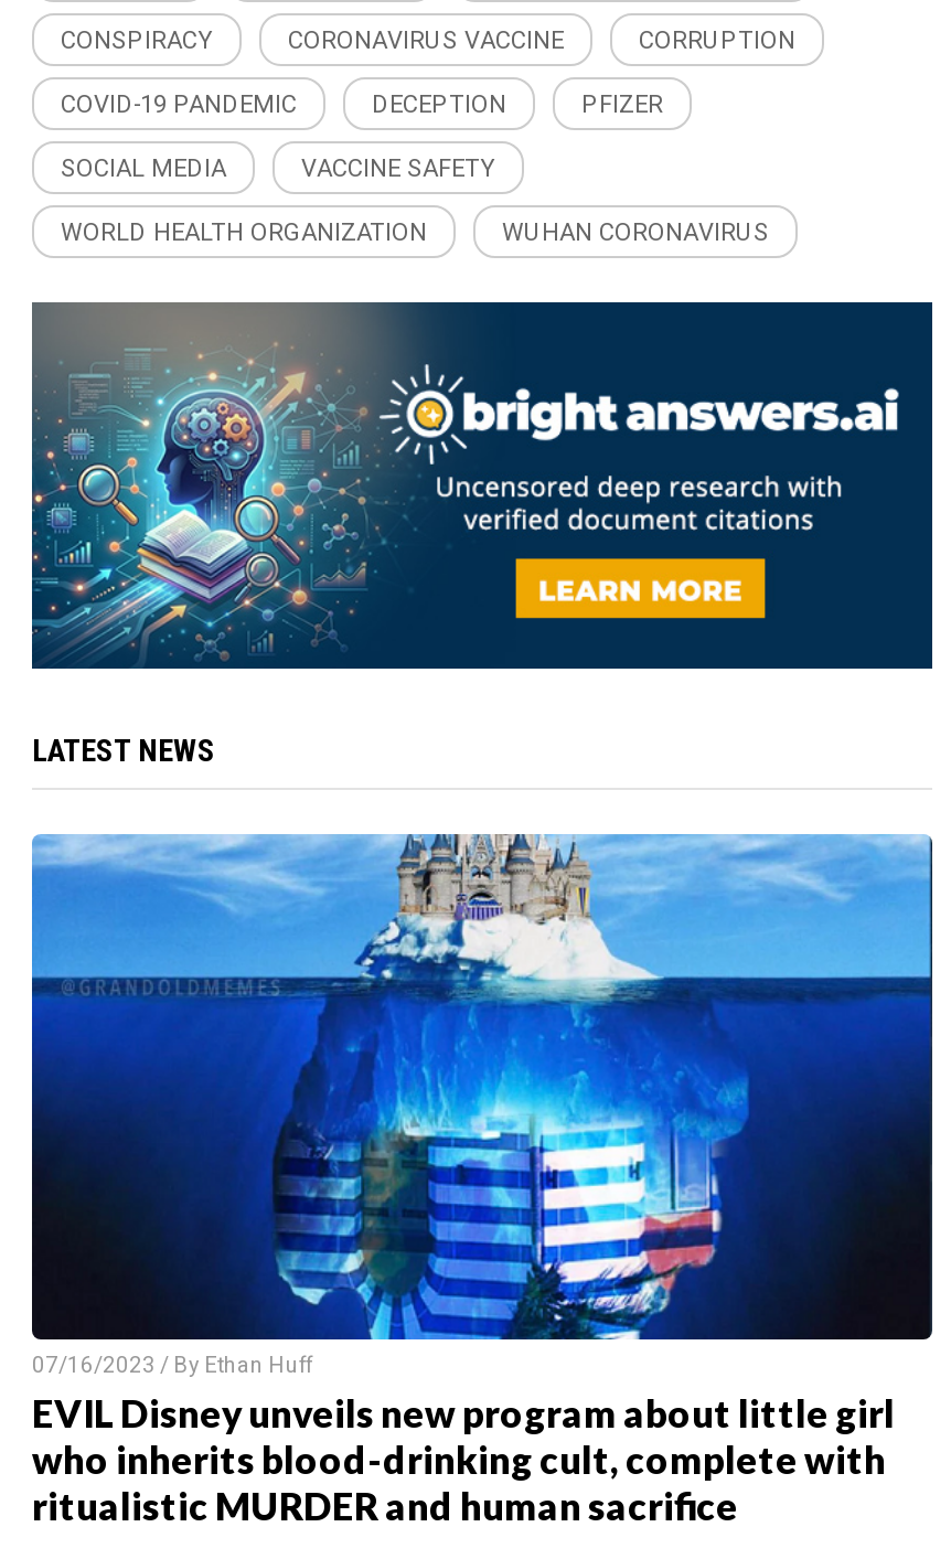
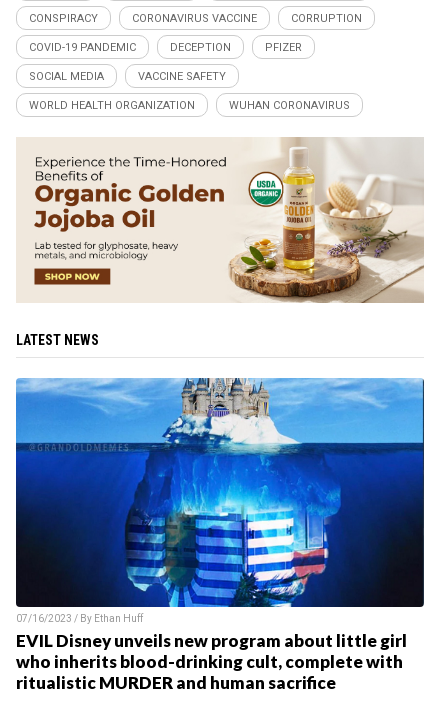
[30,300,934,671] [image] -> [16,137,424,304] [image]

